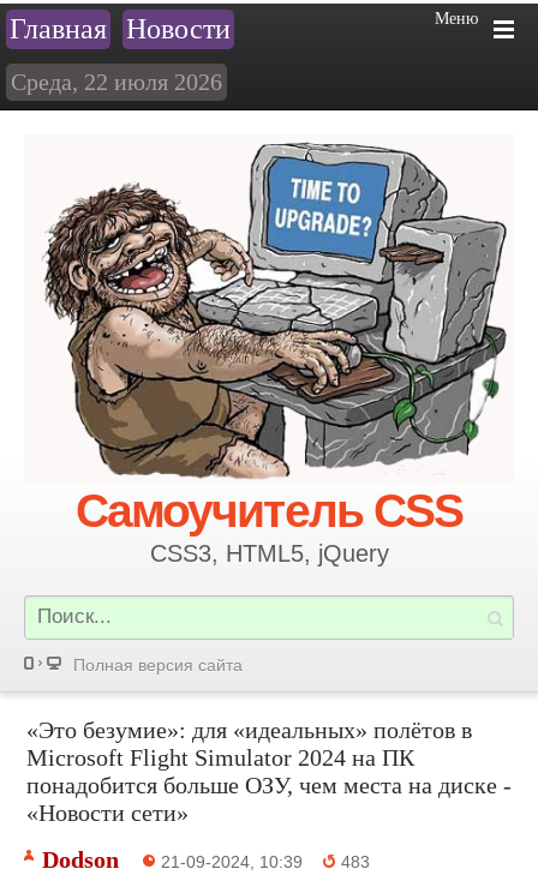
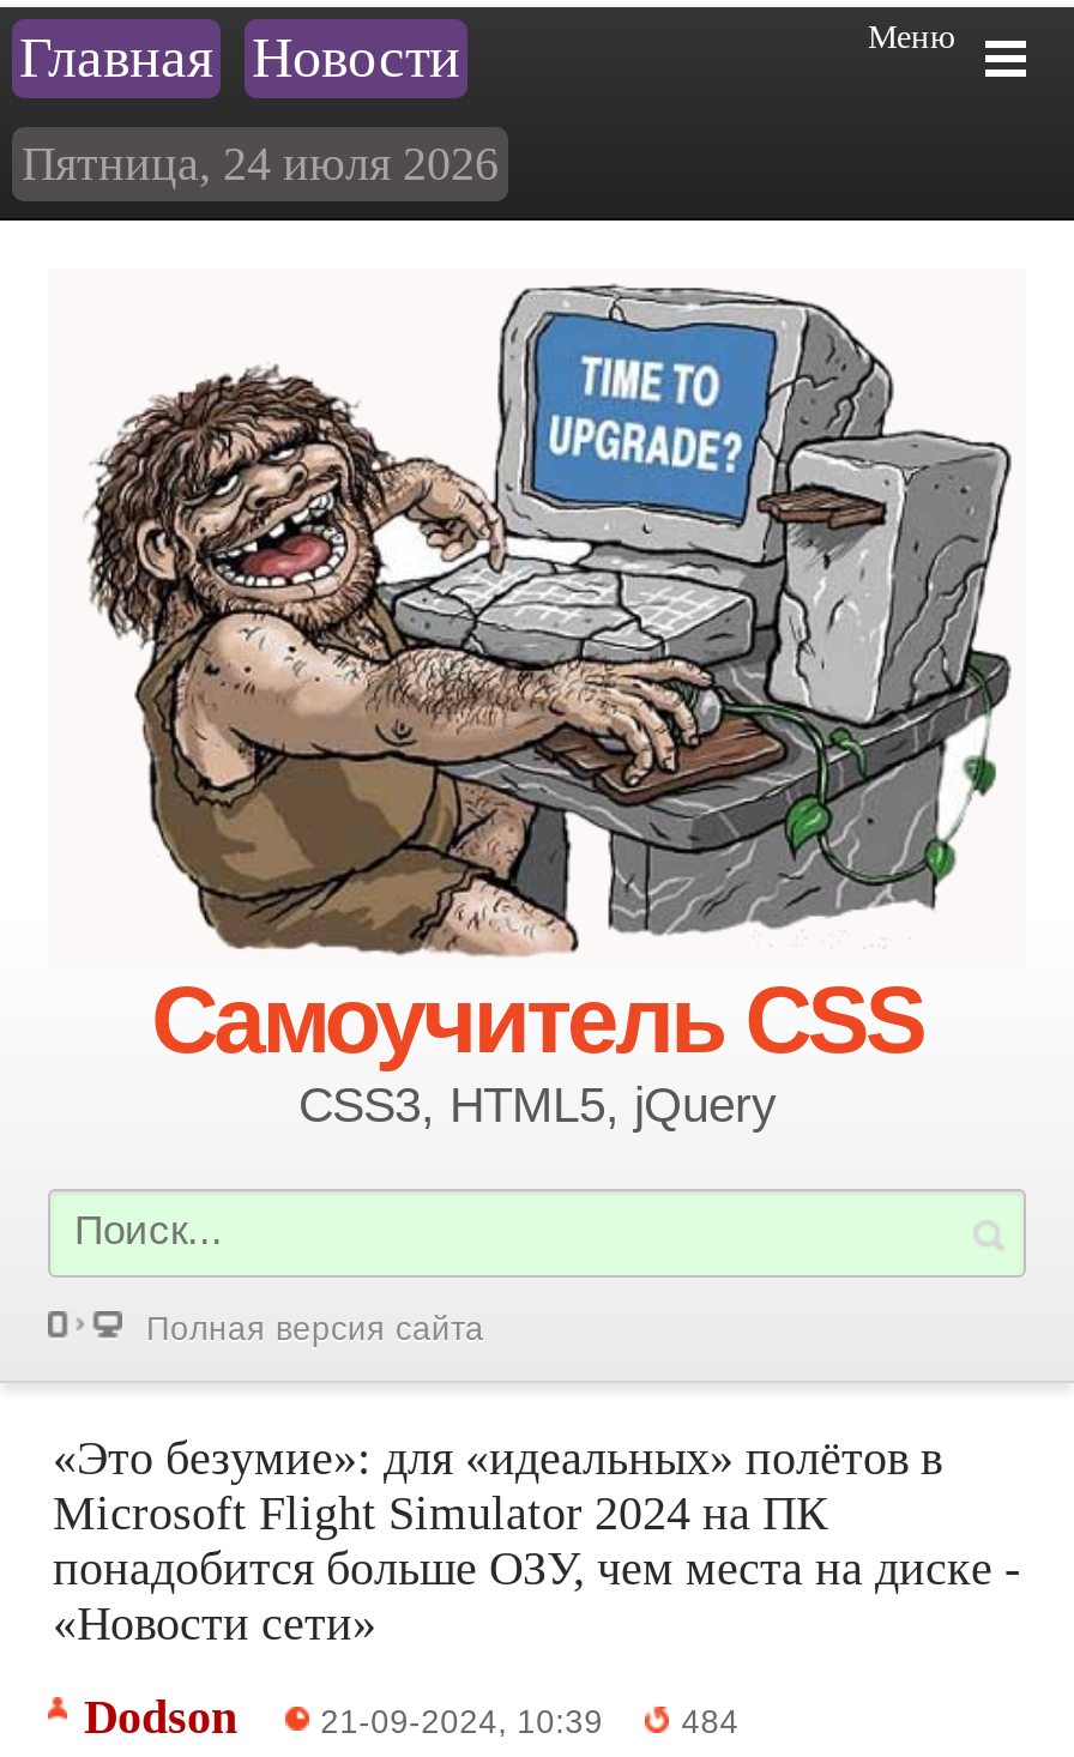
[11,68,222,95] Среда, 22 июля 2026 -> [22,137,499,189] Пятница, 24 июля 2026
[341,853,370,871] 483 -> [681,1704,739,1740] 484

